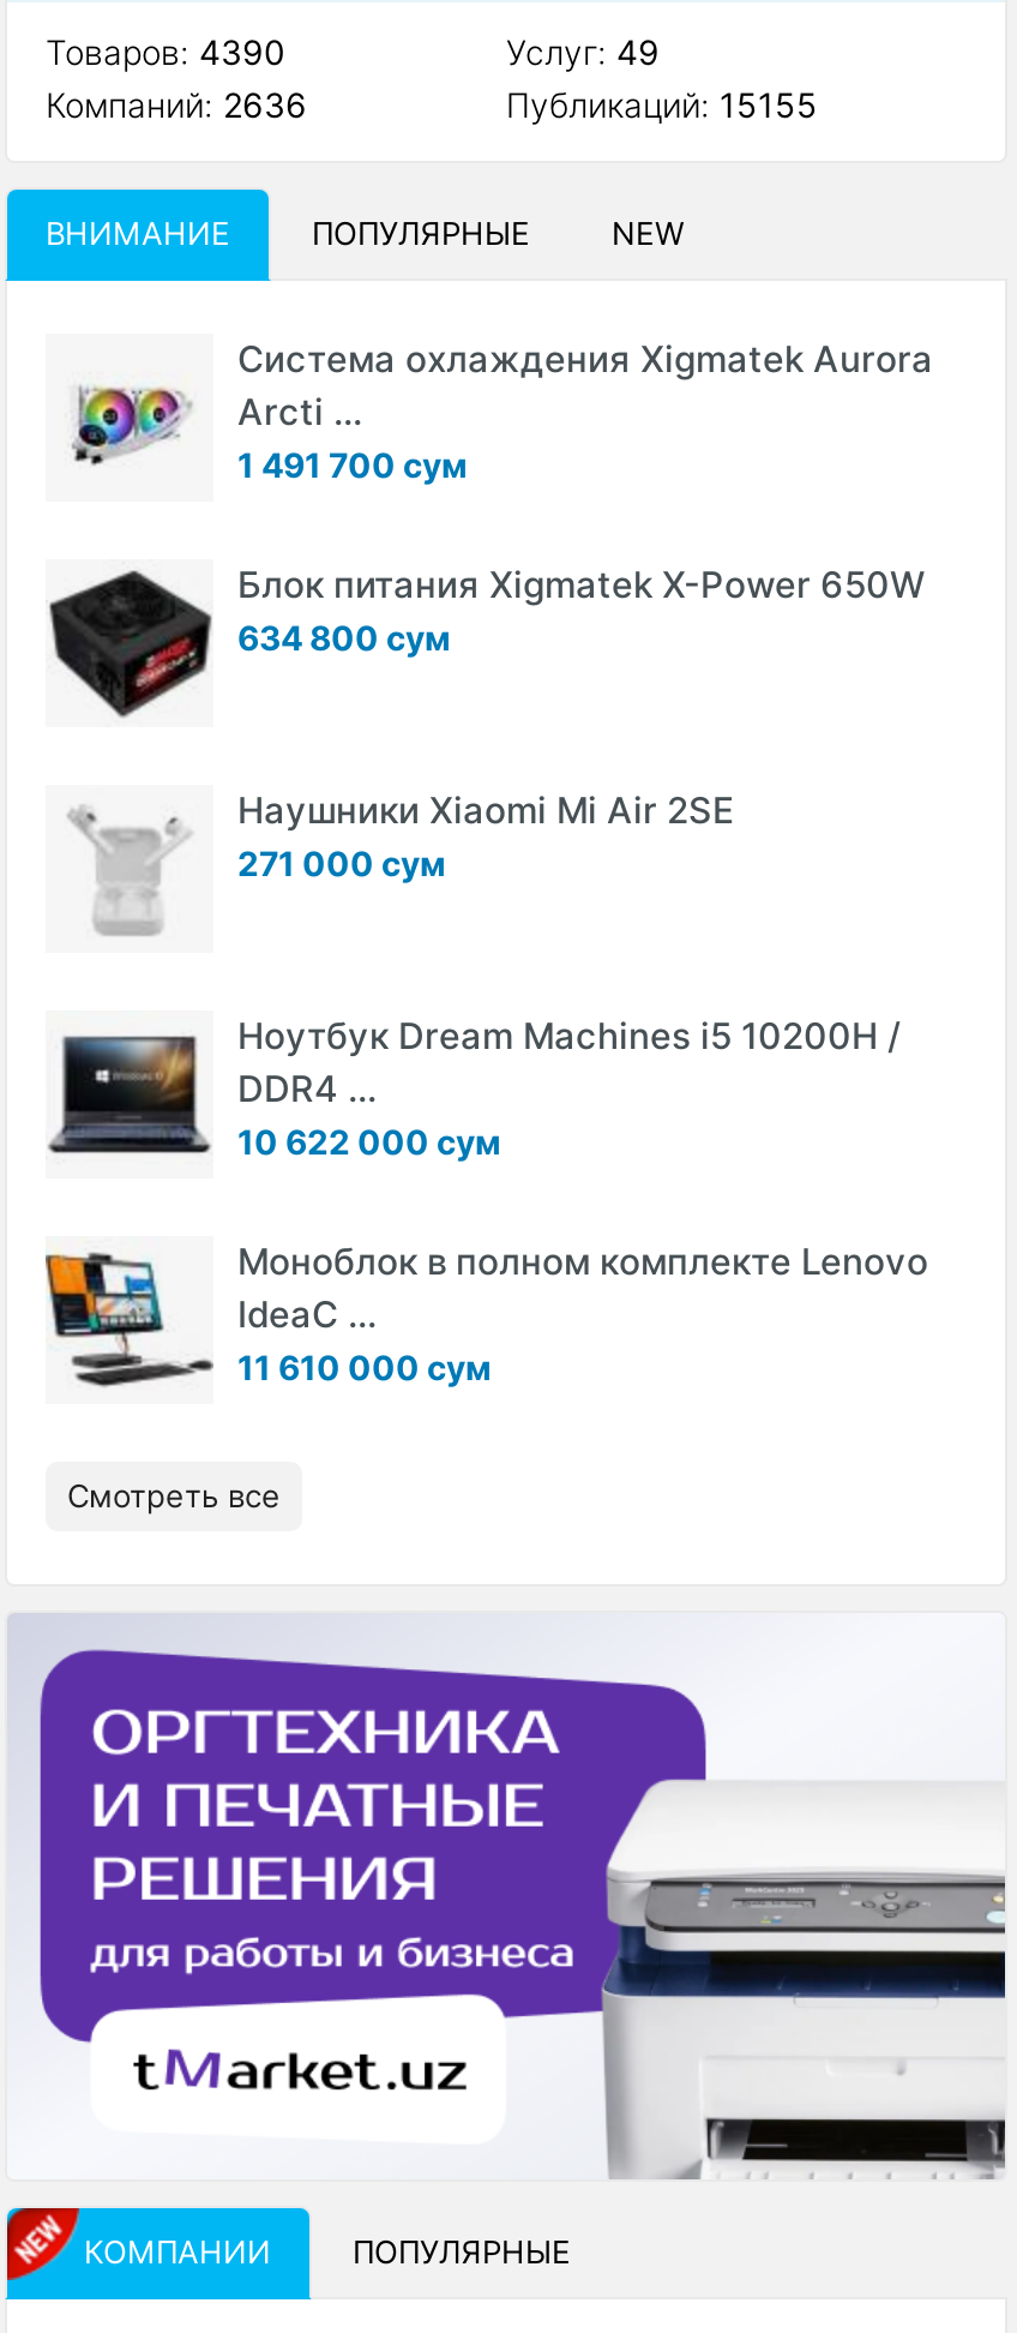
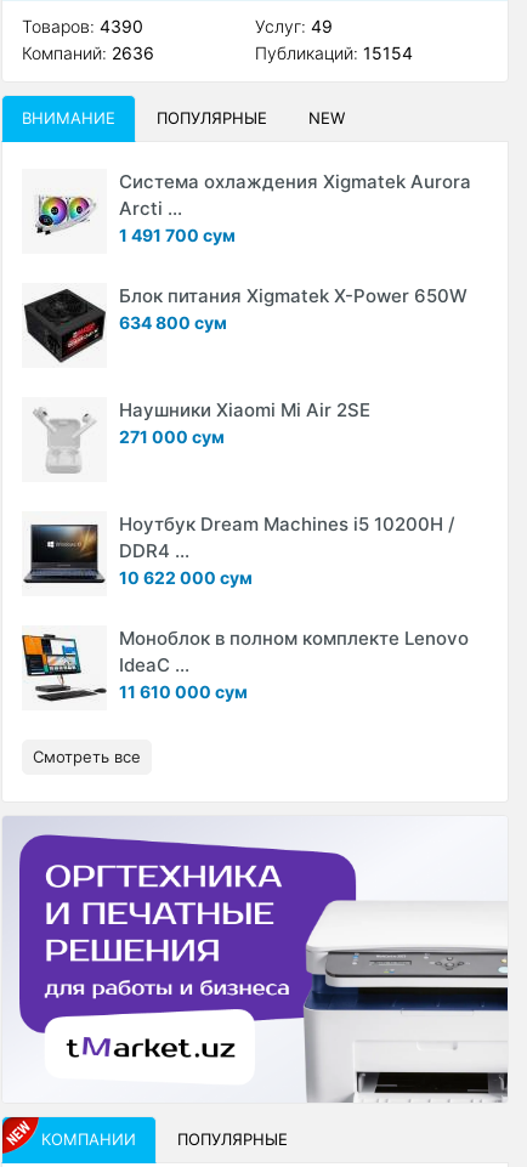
[506,84,818,124] Публикаций: 15155 -> [255,42,413,63] Публикаций: 15154

